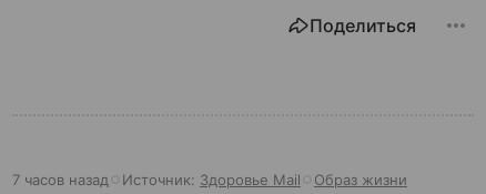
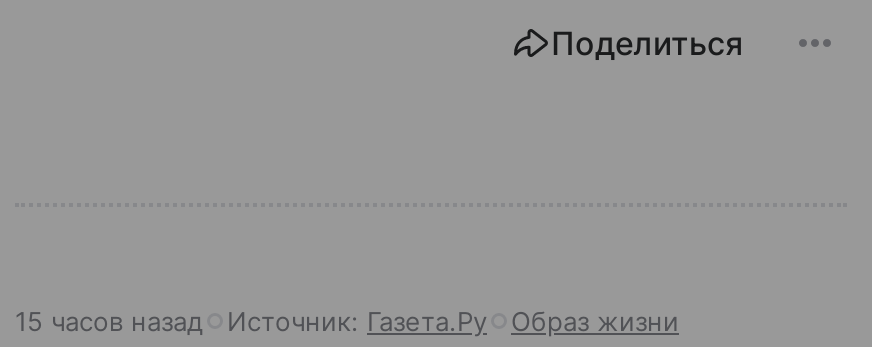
[12,171,301,189] 7 часов назад | Источник: Здоровье Mail -> [15,305,487,337] 15 часов назад | Источник: Газета.Ру

